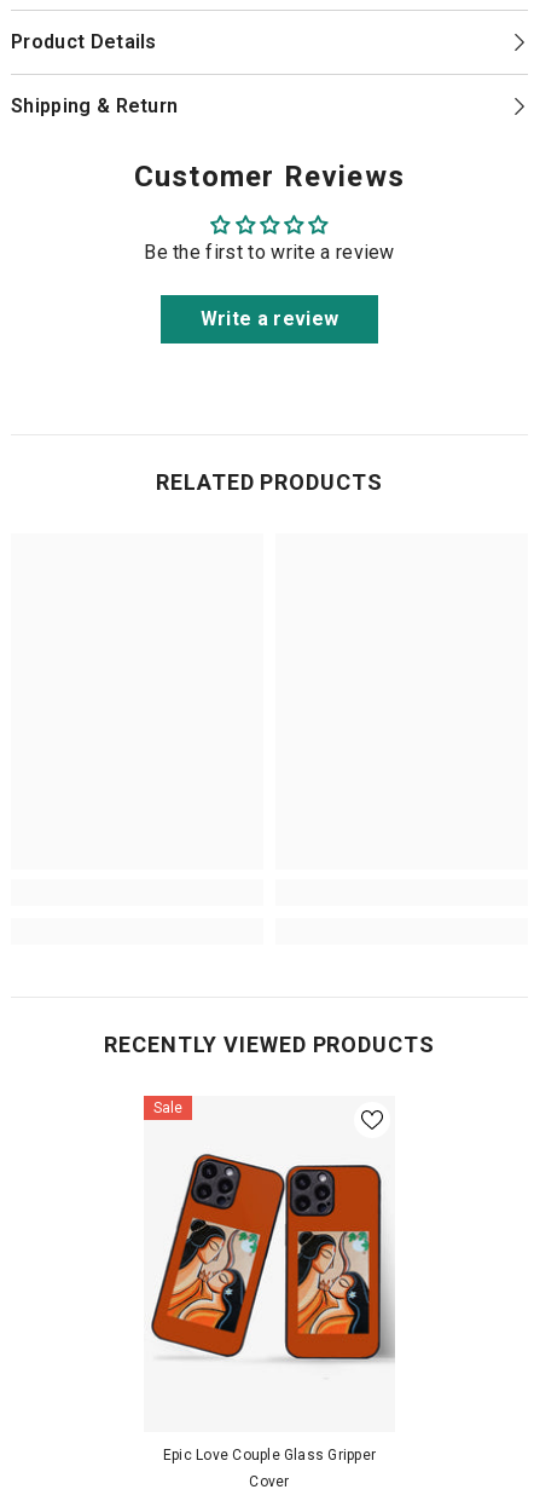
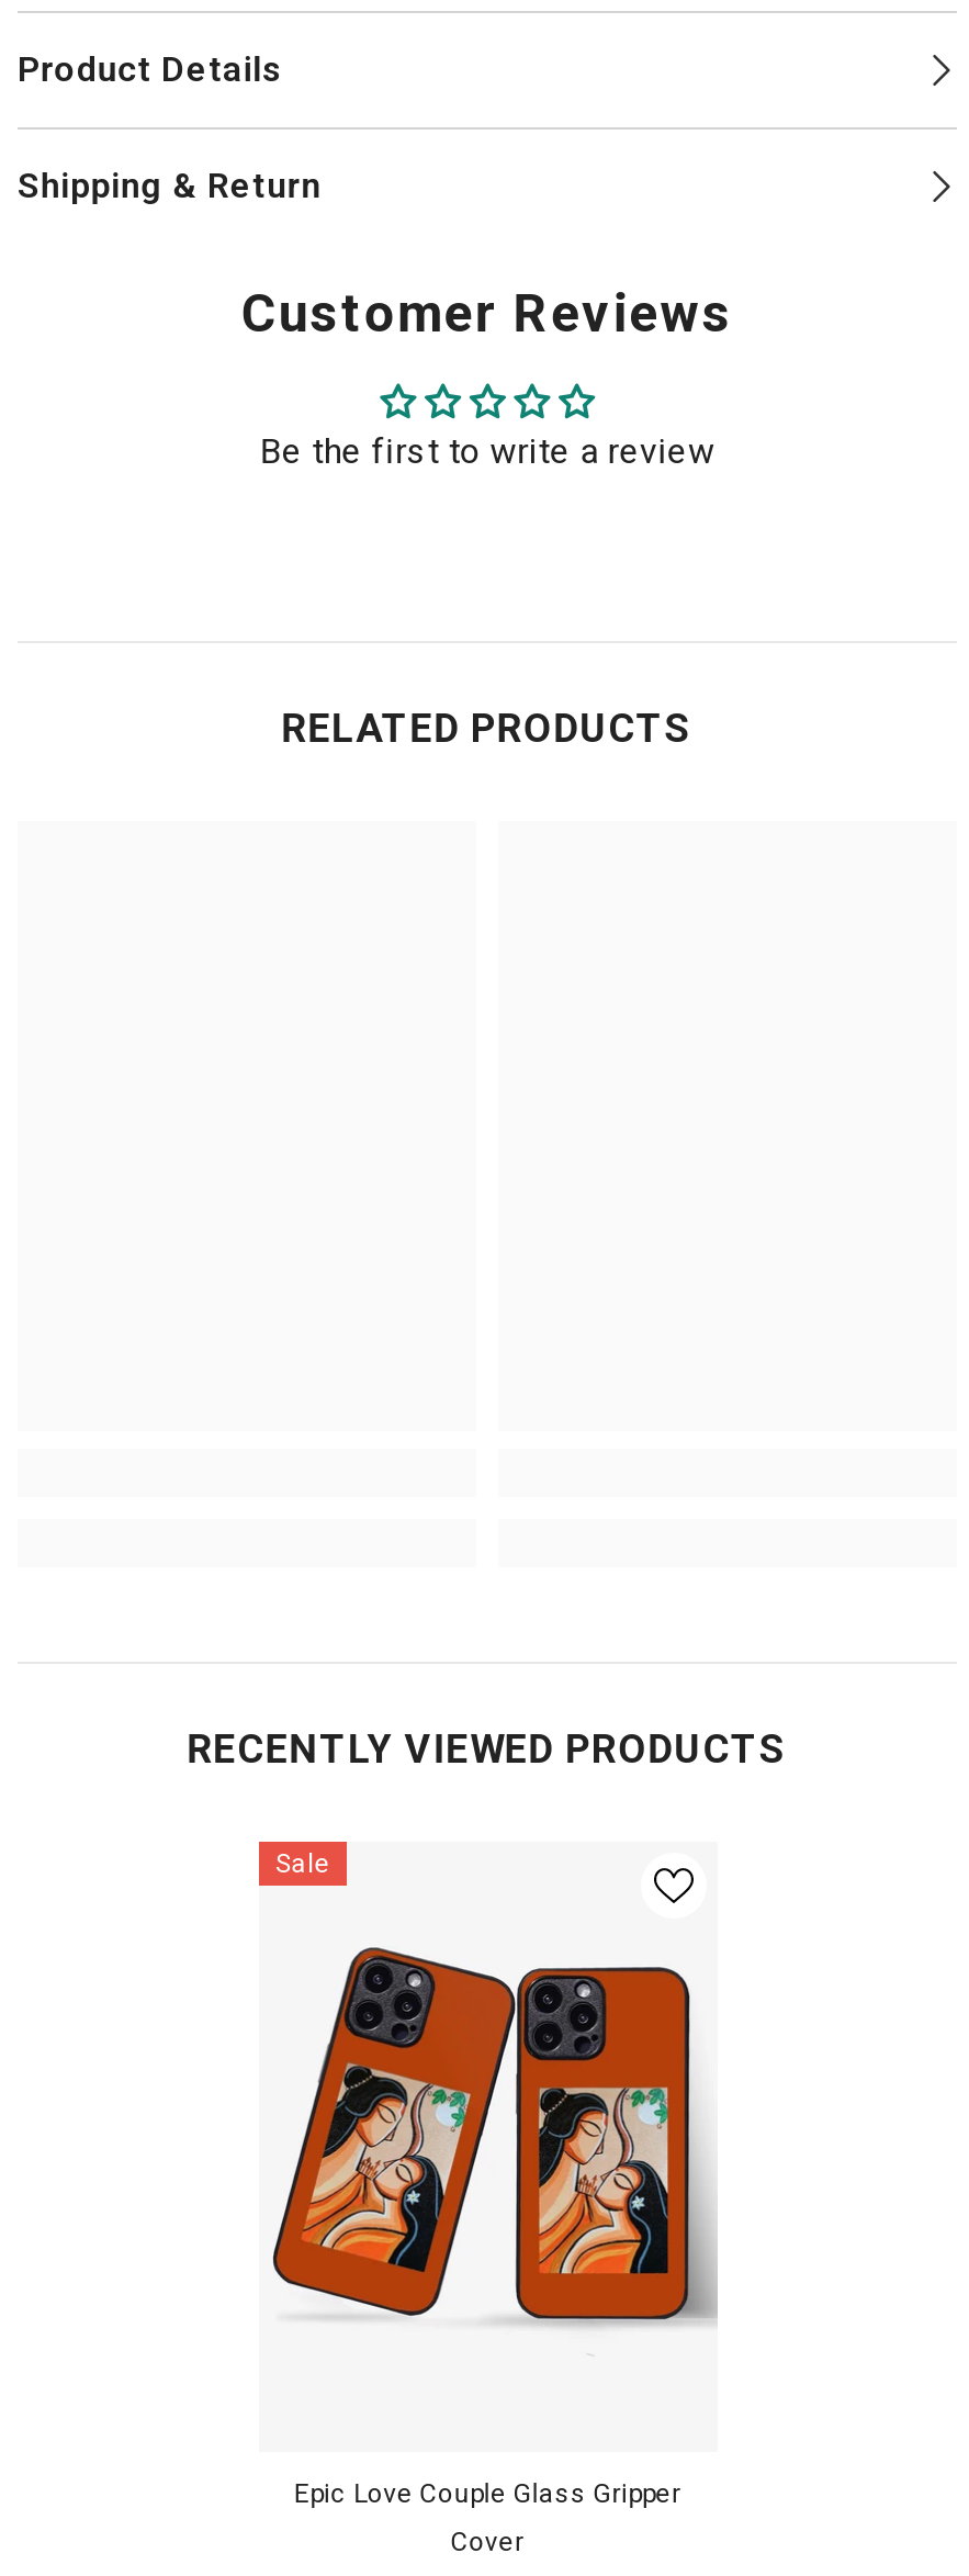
[200,307,339,330] Write a review -> none

